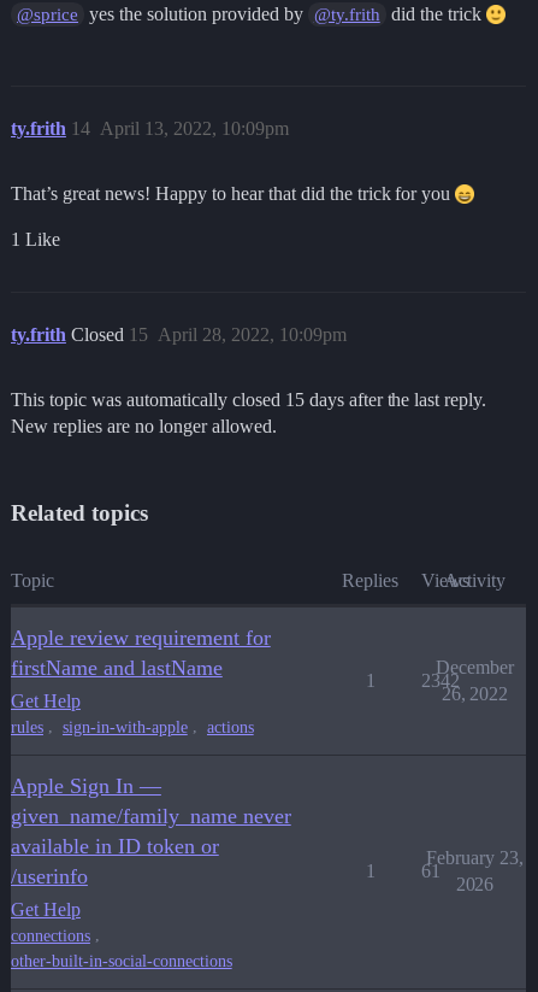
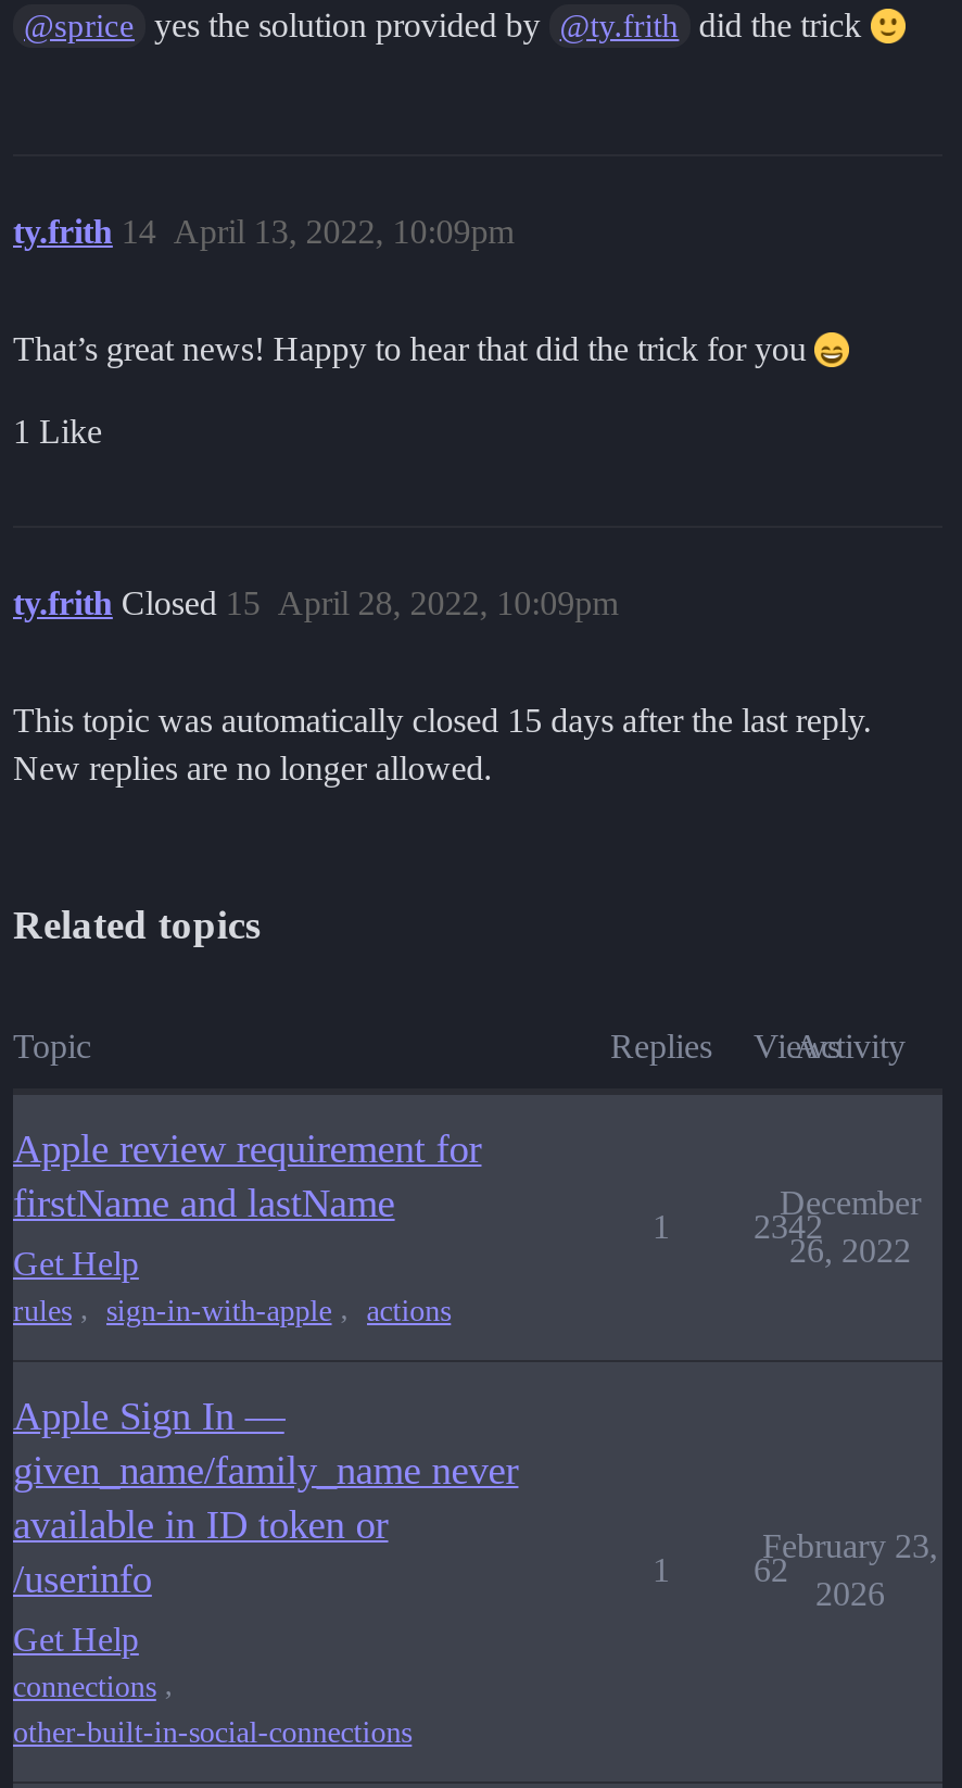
[421,861,441,881] 61 -> [754,1551,788,1588] 62

